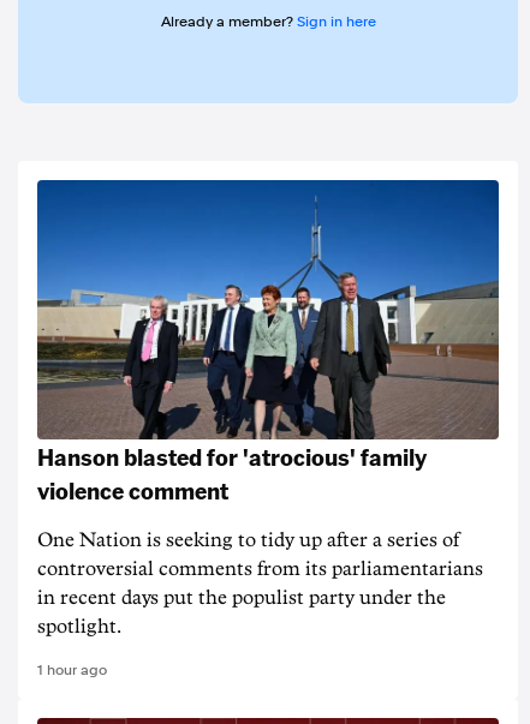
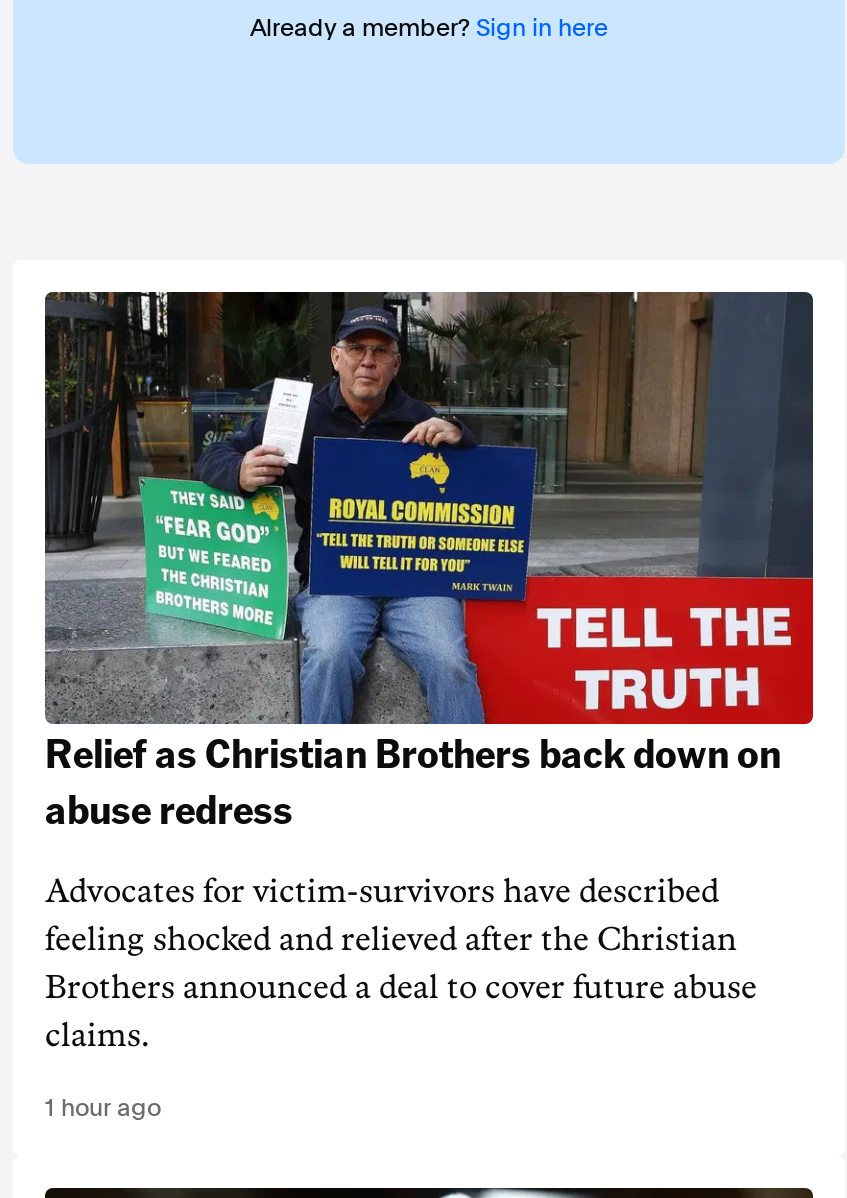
[36,179,500,505] [image] | Hanson blasted for 'atrocious' family | violence comment -> [43,290,815,834] [image] | Relief as Christian Brothers back down on | abuse redress
[37,531,459,550] One Nation is seeking to tidy up after a series of -> [45,876,719,908] Advocates for victim-survivors have described
[37,560,483,579] controversial comments from its parliamentarians -> [45,924,737,956] feeling shocked and relieved after the Christian
[37,588,446,608] in recent days put the populist party under the -> [45,972,757,1004] Brothers announced a deal to cover future abuse
[37,617,121,636] spotlight. -> [45,1020,149,1052] claims.

